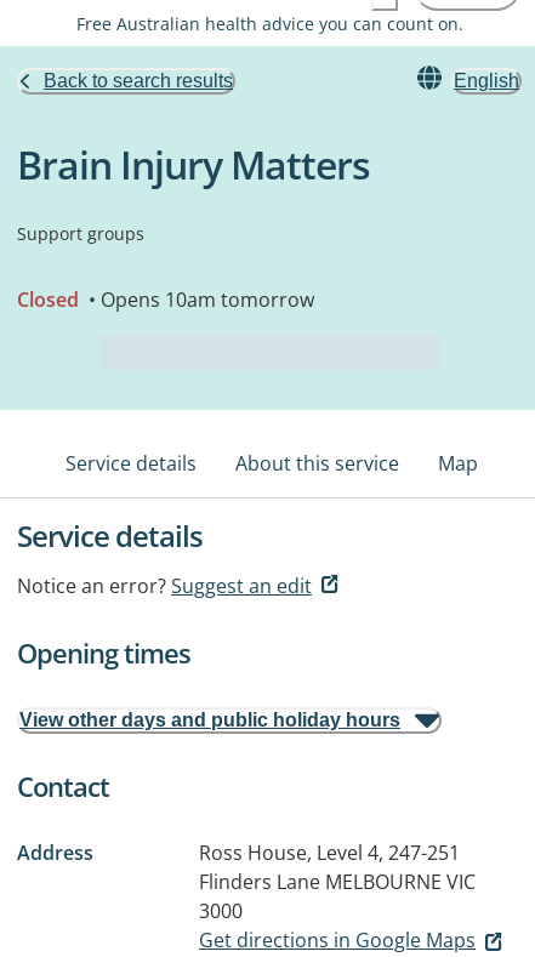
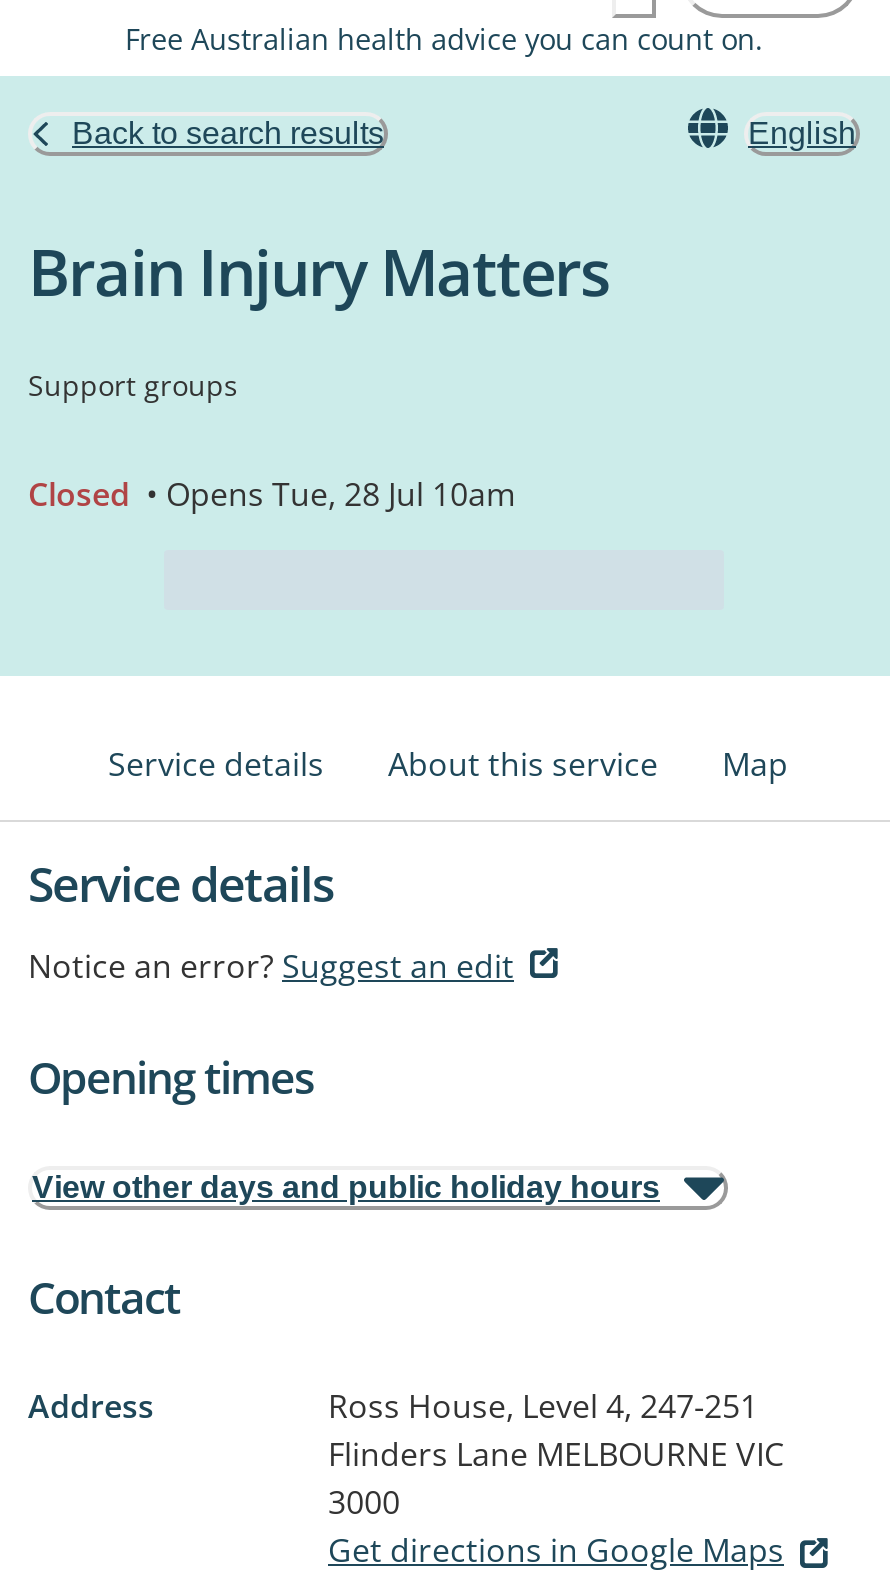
[17,286,314,313] Closed • Opens 10am tomorrow -> [28,472,516,516] Closed • Opens Tue, 28 Jul 10am

